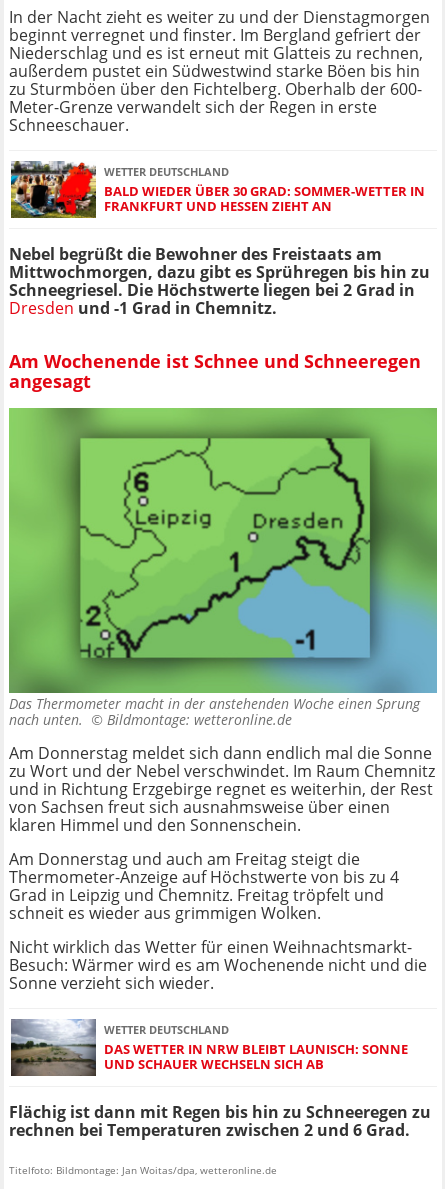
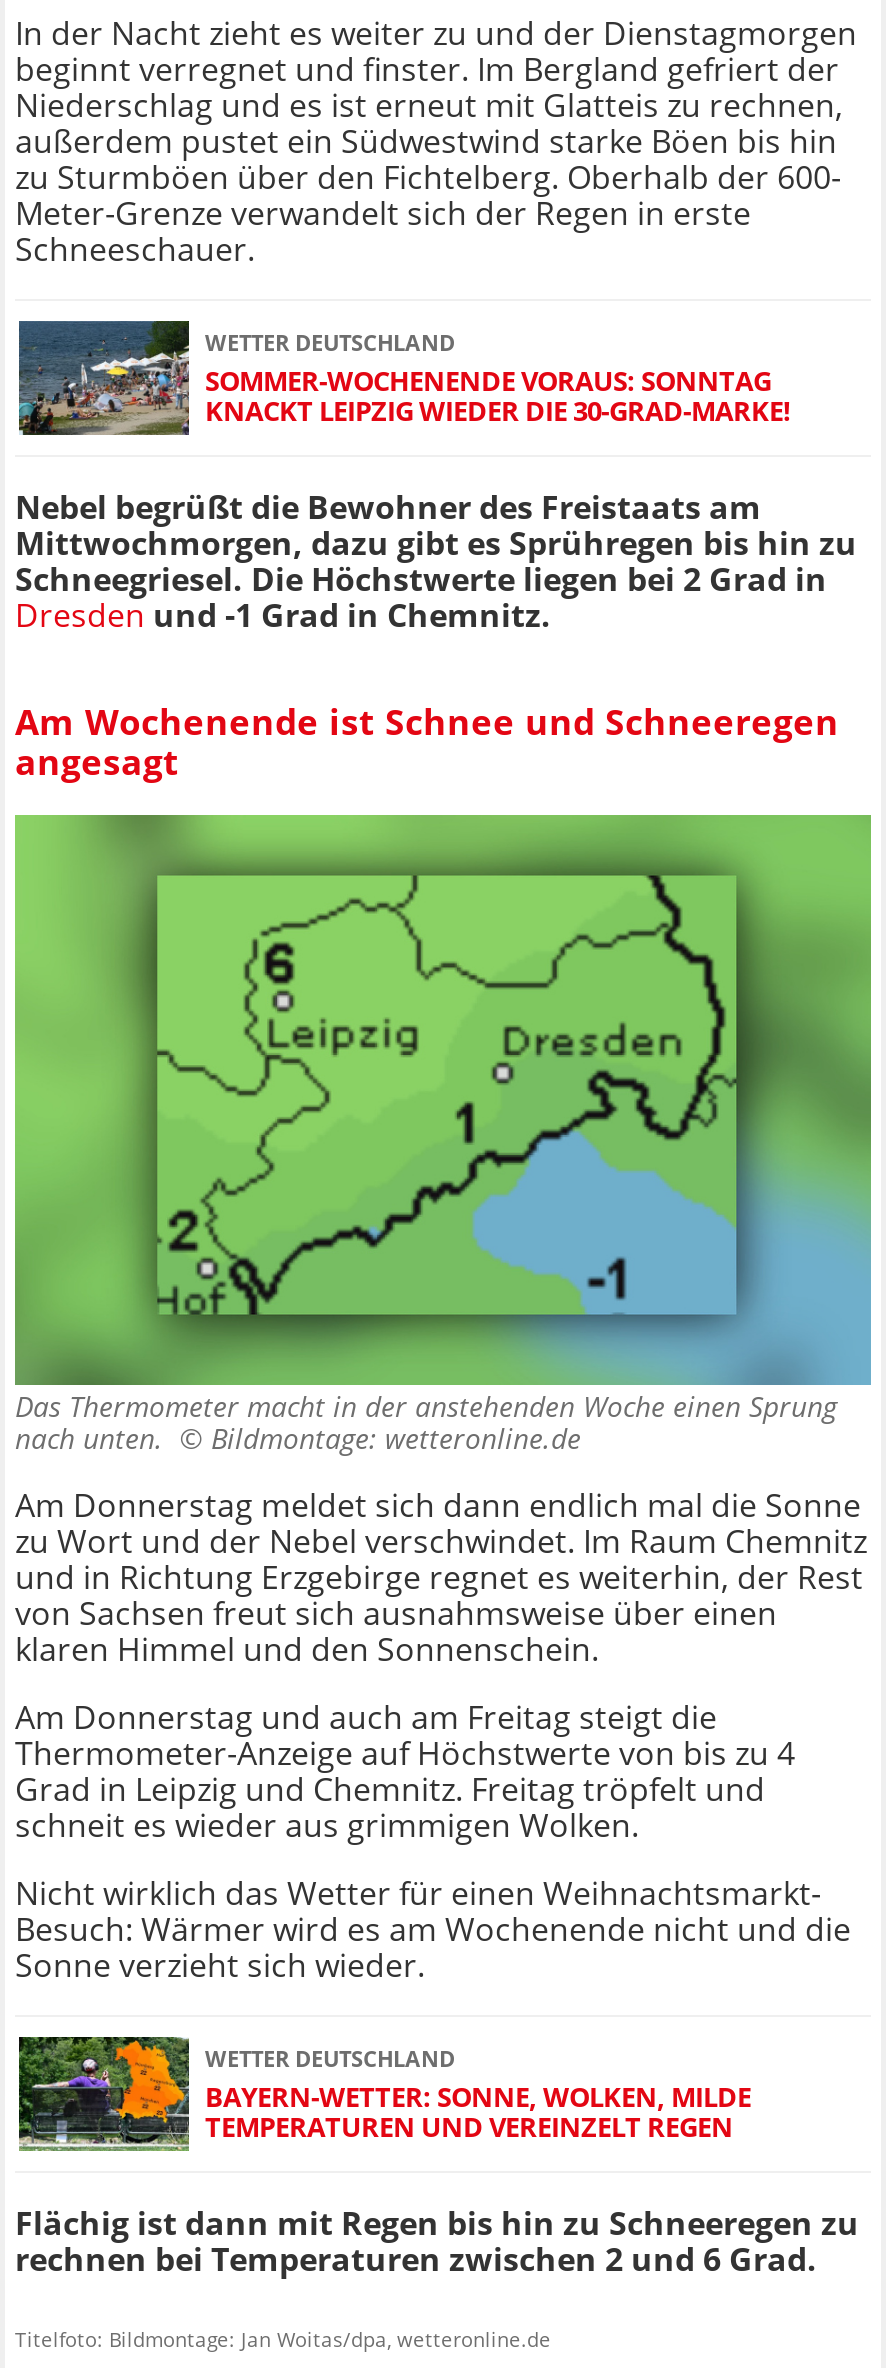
[10,160,425,219] [image] | BALD WIEDER ÜBER 30 GRAD: SOMMER-WETTER IN | FRANKFURT UND HESSEN ZIEHT AN -> [17,319,791,437] [image] | SOMMER-WOCHENENDE VORAUS: SONNTAG | KNACKT LEIPZIG WIEDER DIE 30-GRAD-MARKE!
[10,1018,408,1077] [image] | DAS WETTER IN NRW BLEIBT LAUNISCH: SONNE | UND SCHAUER WECHSELN SICH AB -> [17,2035,751,2153] [image] | BAYERN-WETTER: SONNE, WOLKEN, MILDE | TEMPERATUREN UND VEREINZELT REGEN

